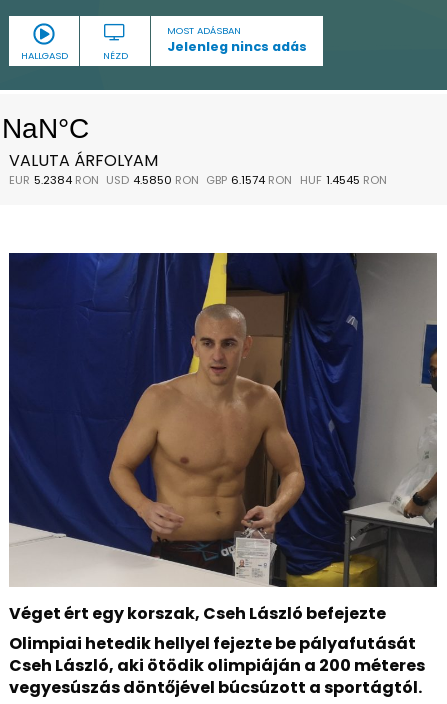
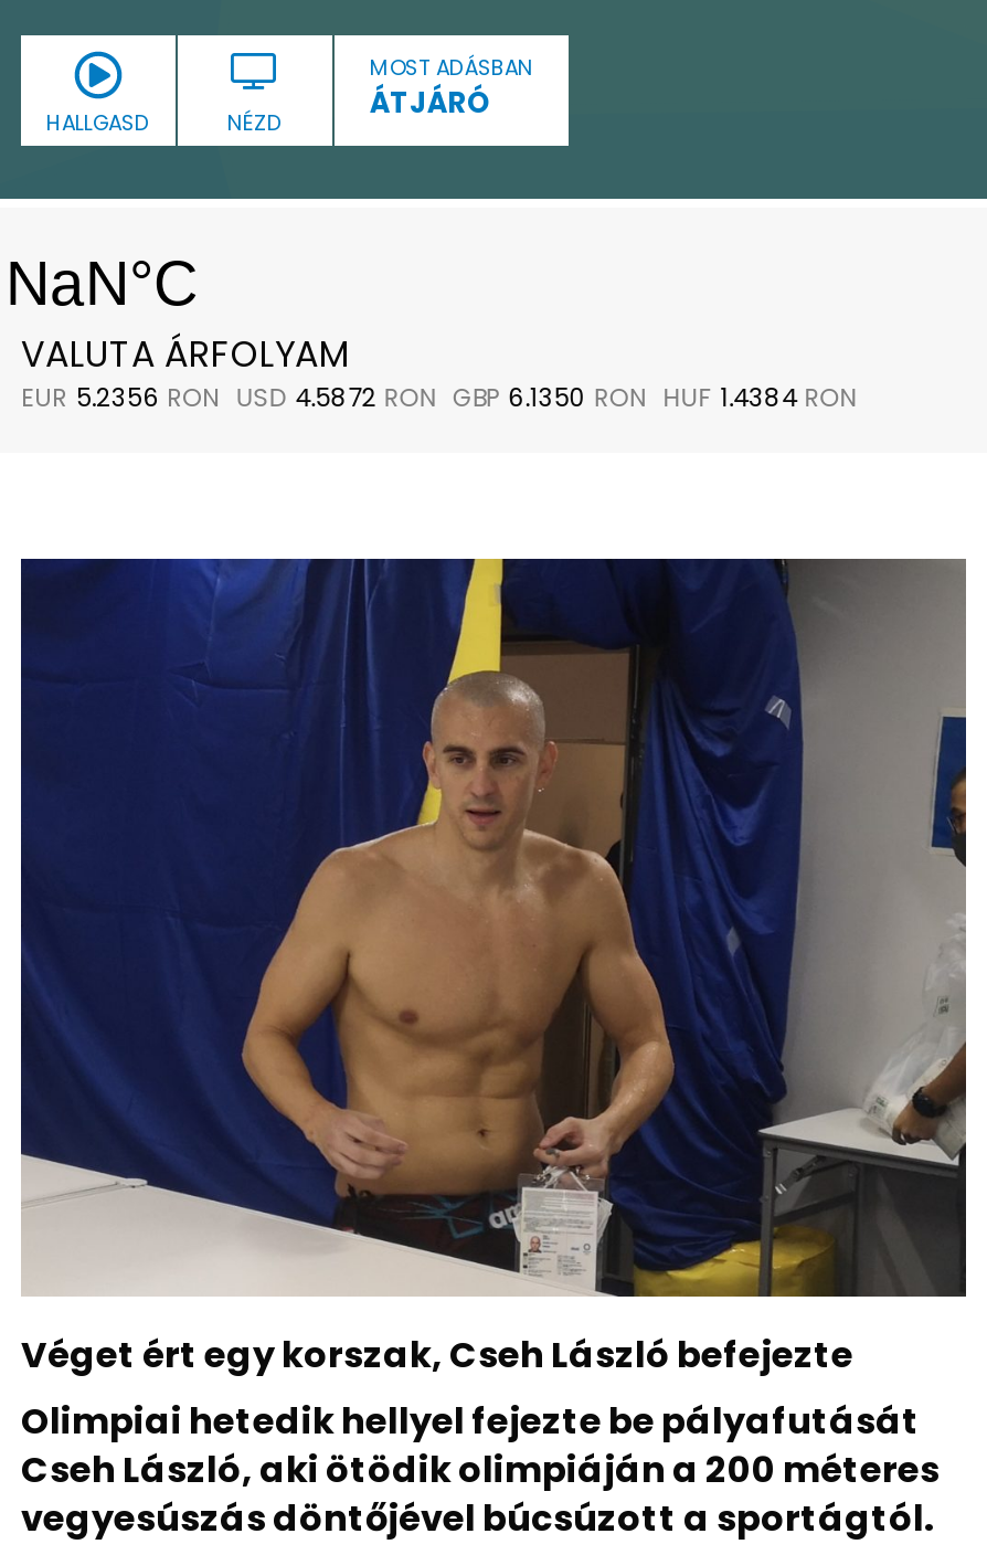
[257,15,324,67] [image] -> none
[167,38,307,55] Jelenleg nincs adás -> [370,84,491,121] ÁTJÁRÓ
[9,172,387,188] EUR 5.2384 RON USD 4.5850 RON GBP 6.1574 RON HUF 1.4545 RON -> [21,380,857,415] EUR 5.2356 RON USD 4.5872 RON GBP 6.1350 RON HUF 1.4384 RON

